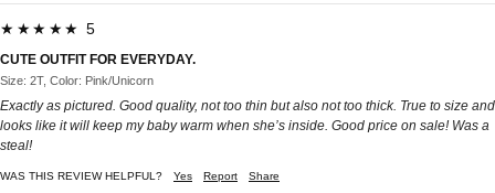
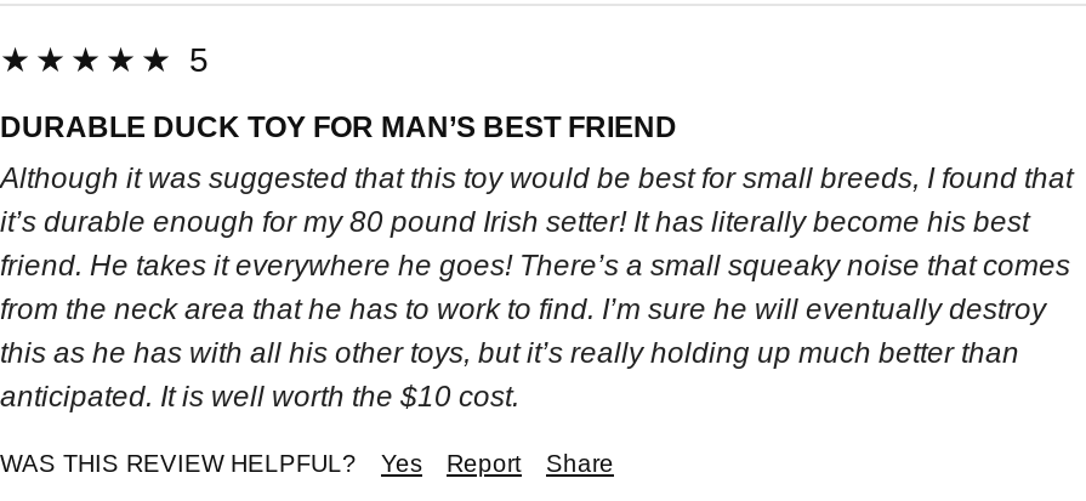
[0,52,196,87] CUTE OUTFIT FOR EVERYDAY. | Size: 2T, Color: Pink/Unicorn -> [0,111,677,145] DURABLE DUCK TOY FOR MAN’S BEST FRIEND
[0,98,495,154] Exactly as pictured. Good quality, not too thin but also not too thick. True to size and | looks like it will keep my baby warm when she’s inside. Good price on sale! Was a | steal! -> [0,162,1073,414] Although it was suggested that this toy would be best for small breeds, I found that | it’s durable enough for my 80 pound Irish setter! It has literally become his best | friend. He takes it everywhere he goes! There’s a small squeaky noise that comes | from the neck area that he has to work to find. I’m sure he will eventually destroy | this as he has with all his other toys, but it’s really holding up much better than | anticipated. It is well worth the $10 cost.

